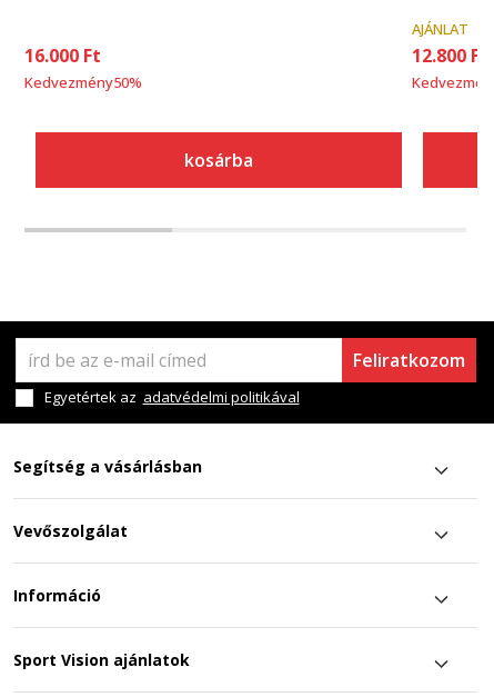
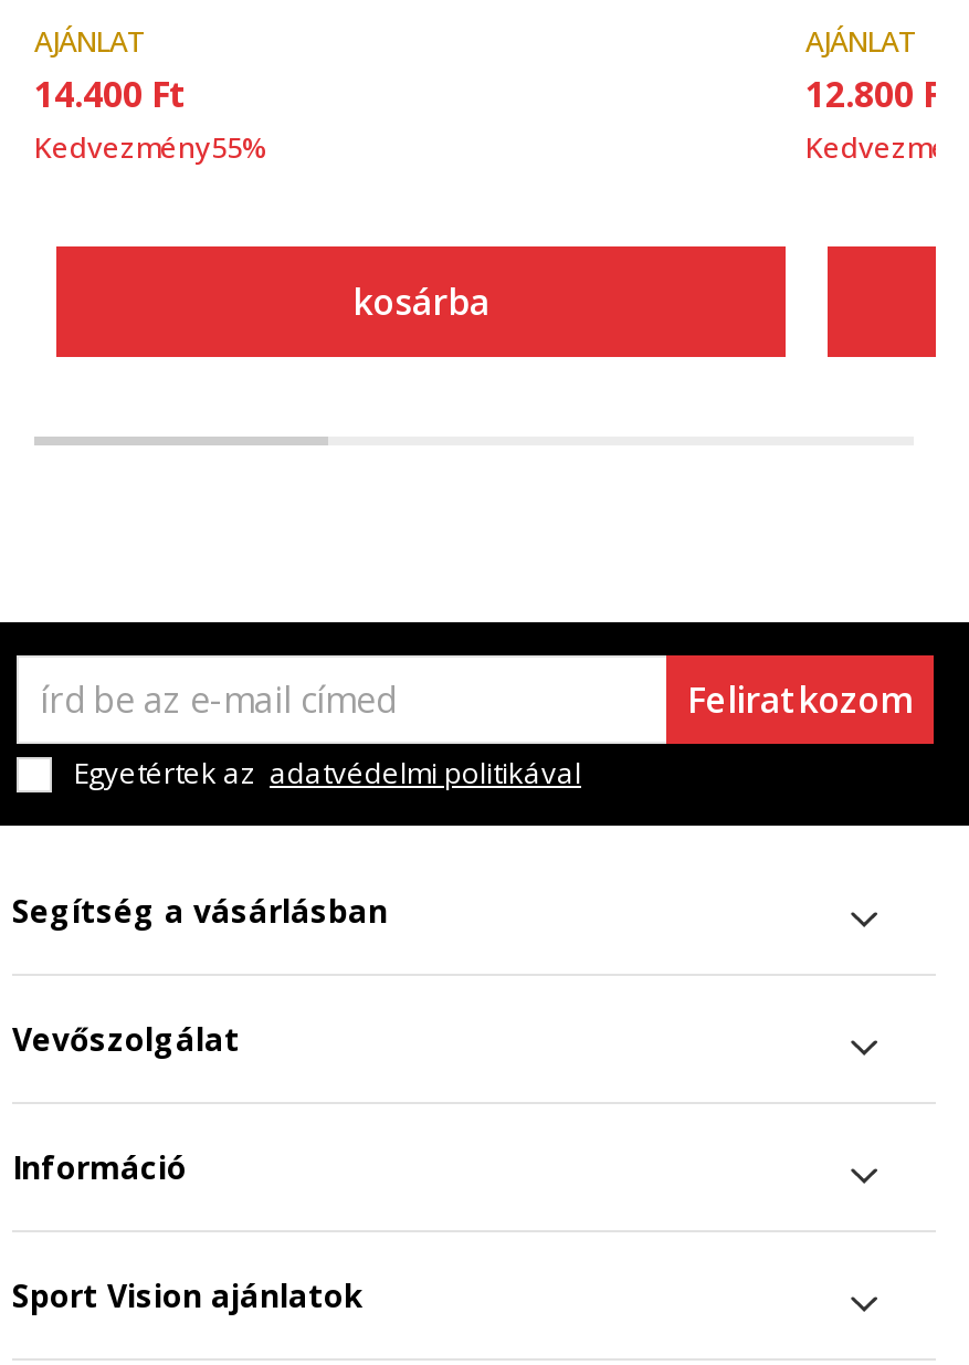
[24,43,142,92] 16.000 Ft | Kedvezmény50% -> [34,21,268,167] AJÁNLAT | 14.400 Ft | Kedvezmény55%

